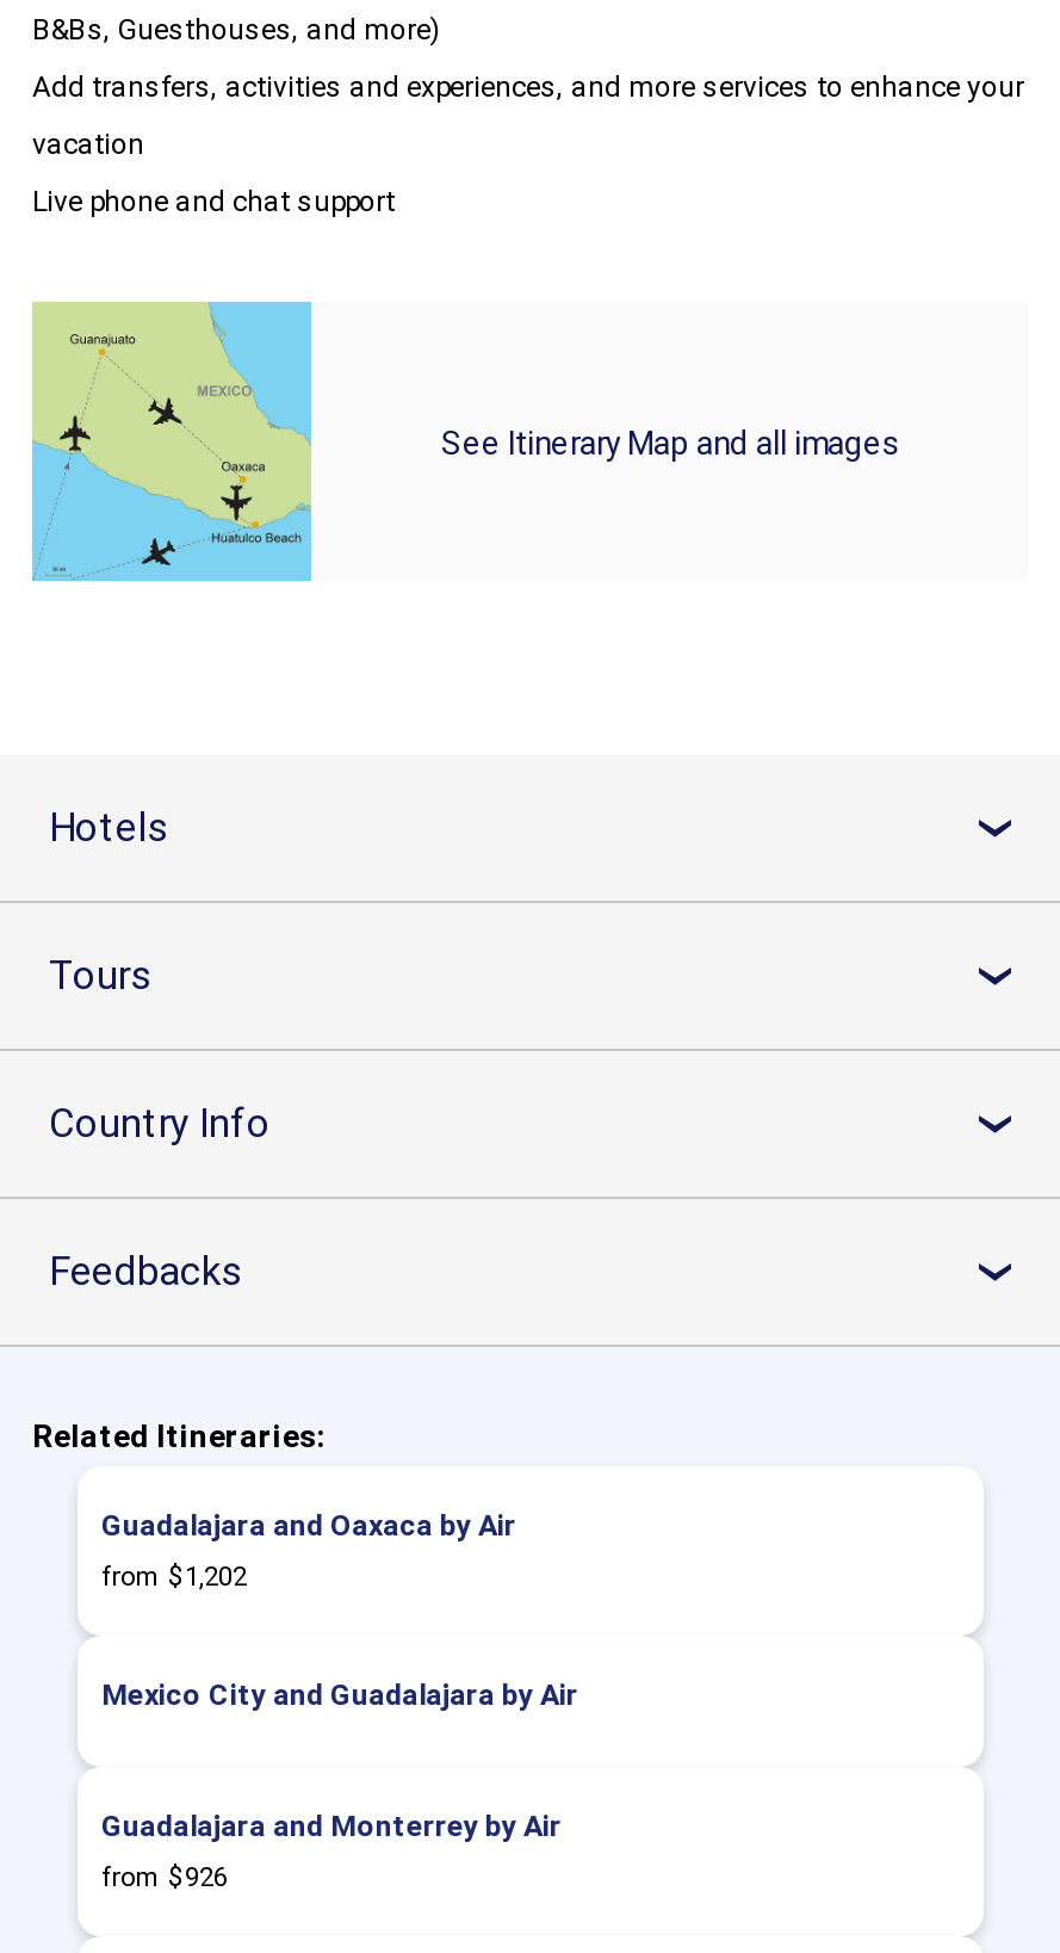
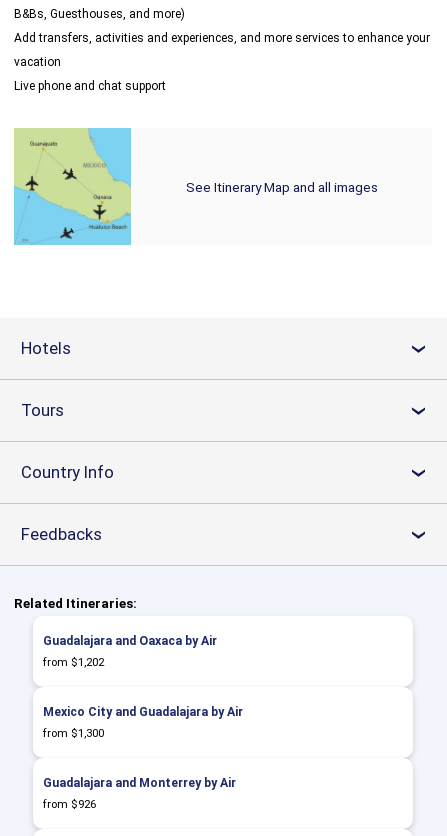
none -> [43,727,104,740] from $1,300

